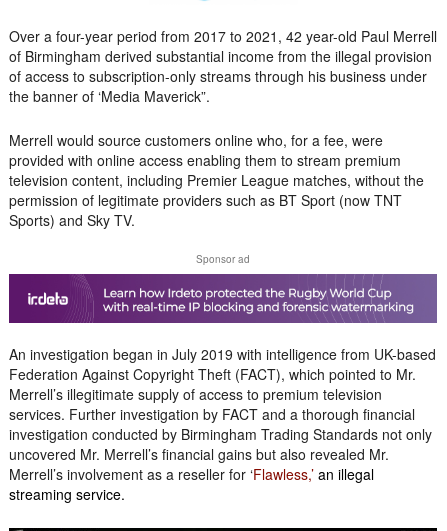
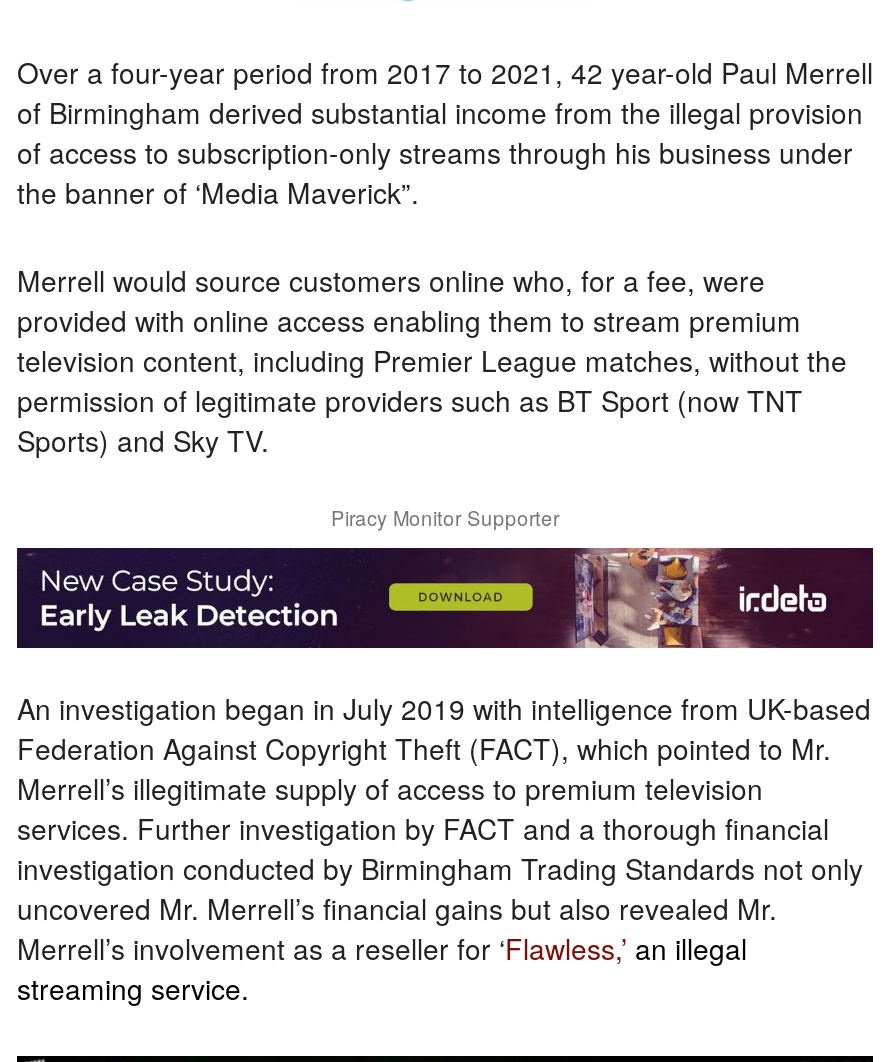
[196,252,250,266] Sponsor ad -> [331,504,559,532] Piracy Monitor Supporter
[9,273,438,324] [image] -> [17,546,875,650] [image]

